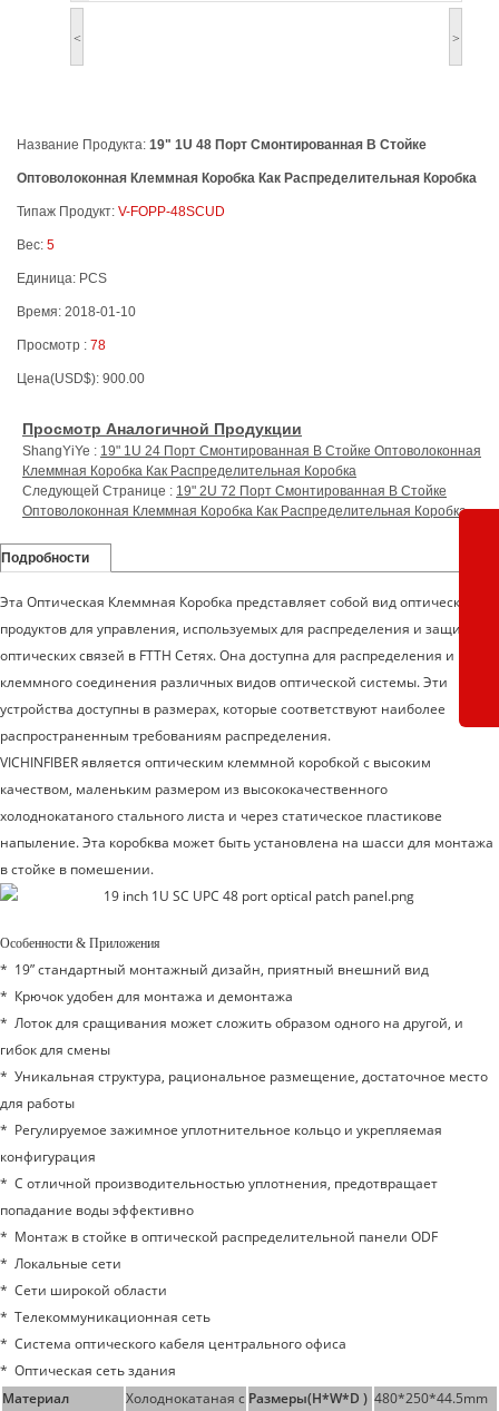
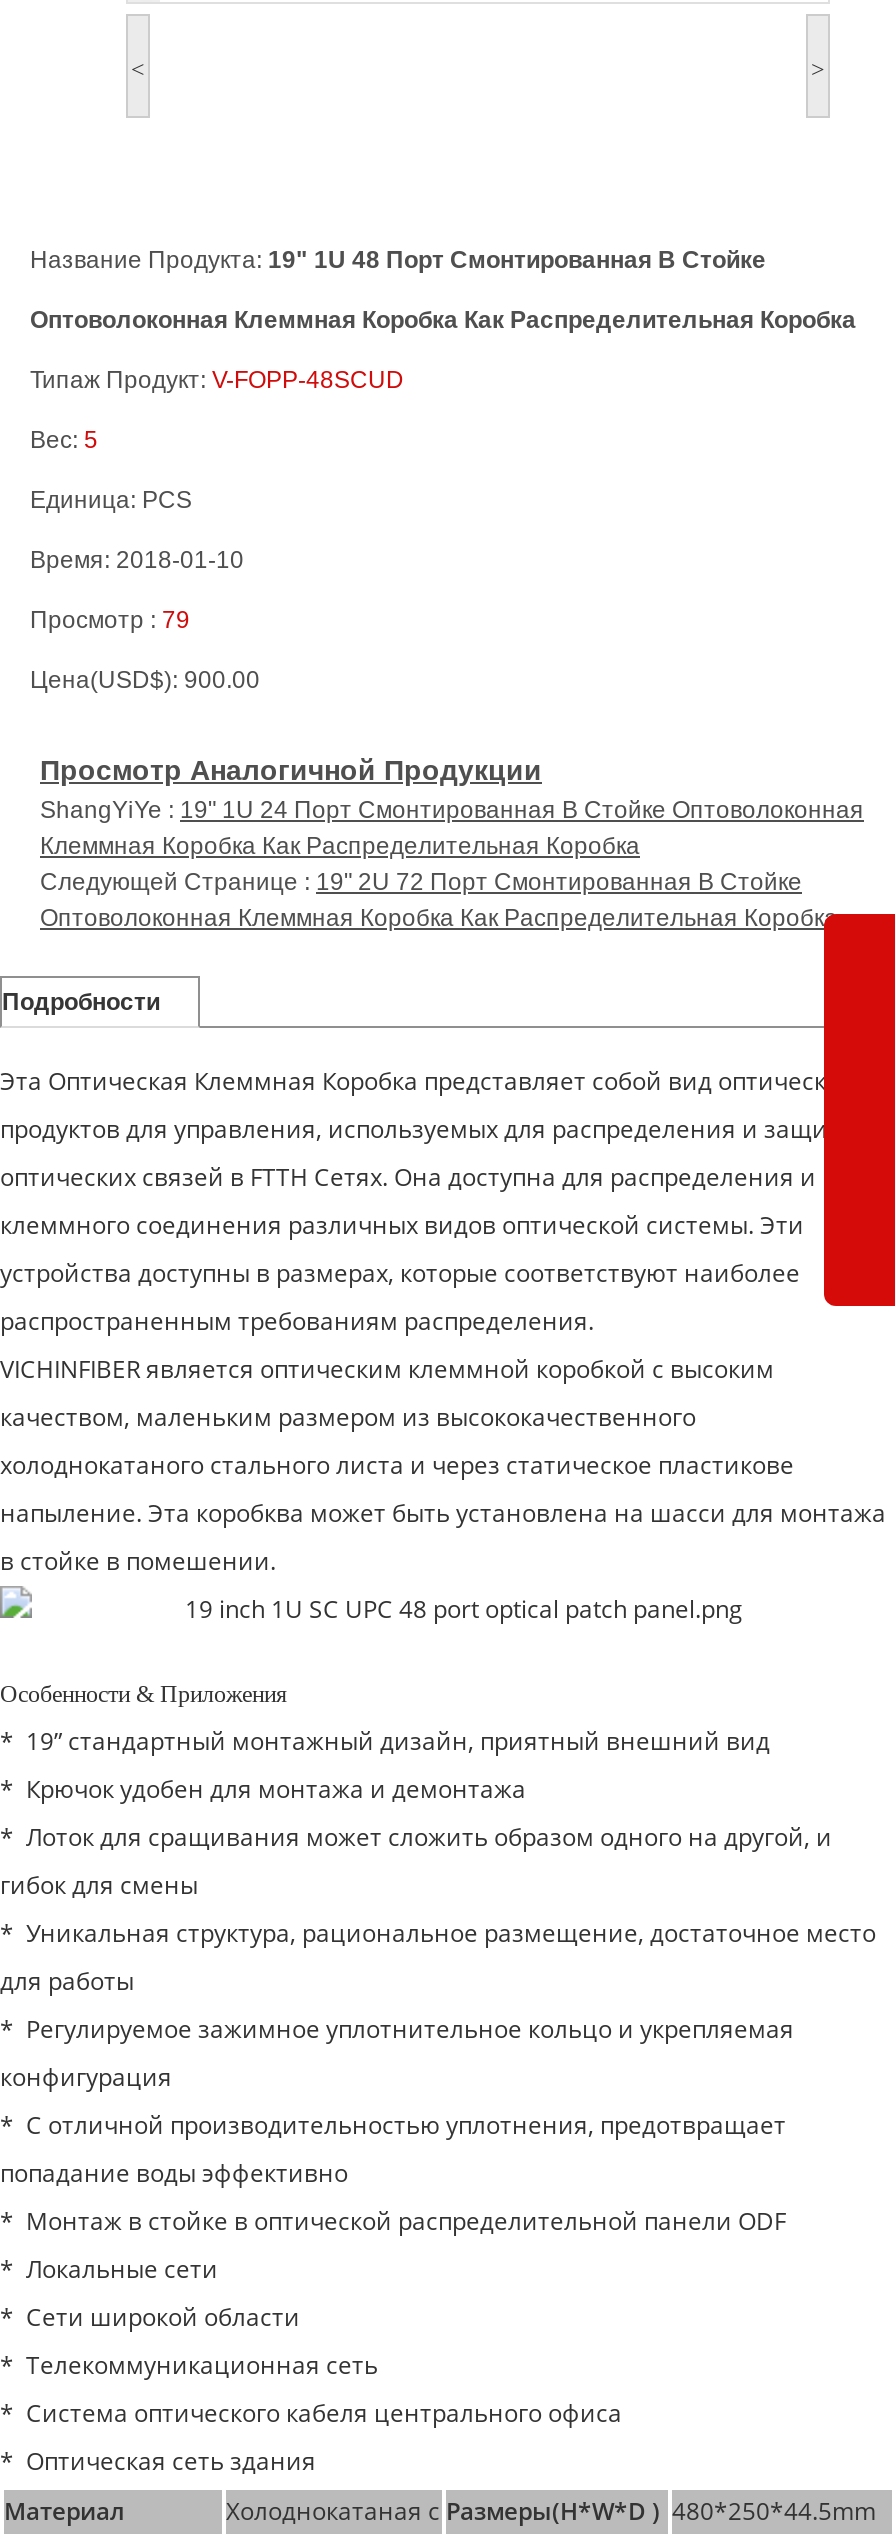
[17,337,106,353] Просмотр : 78 -> [30,606,190,634] Просмотр : 79

